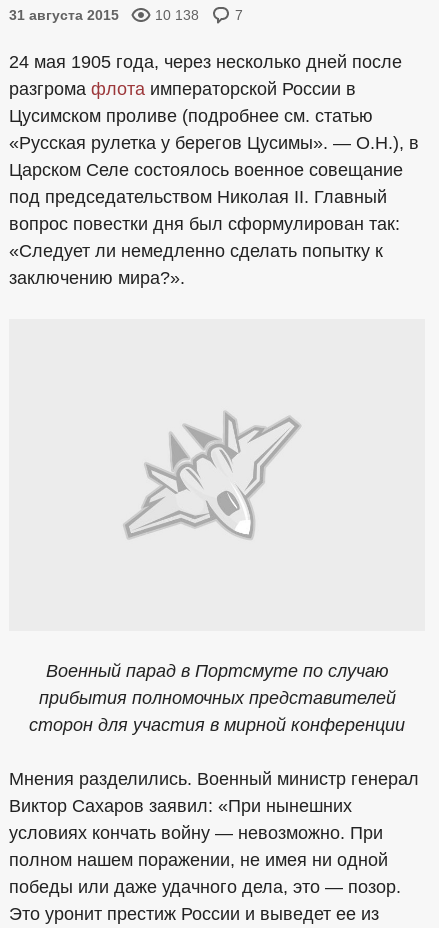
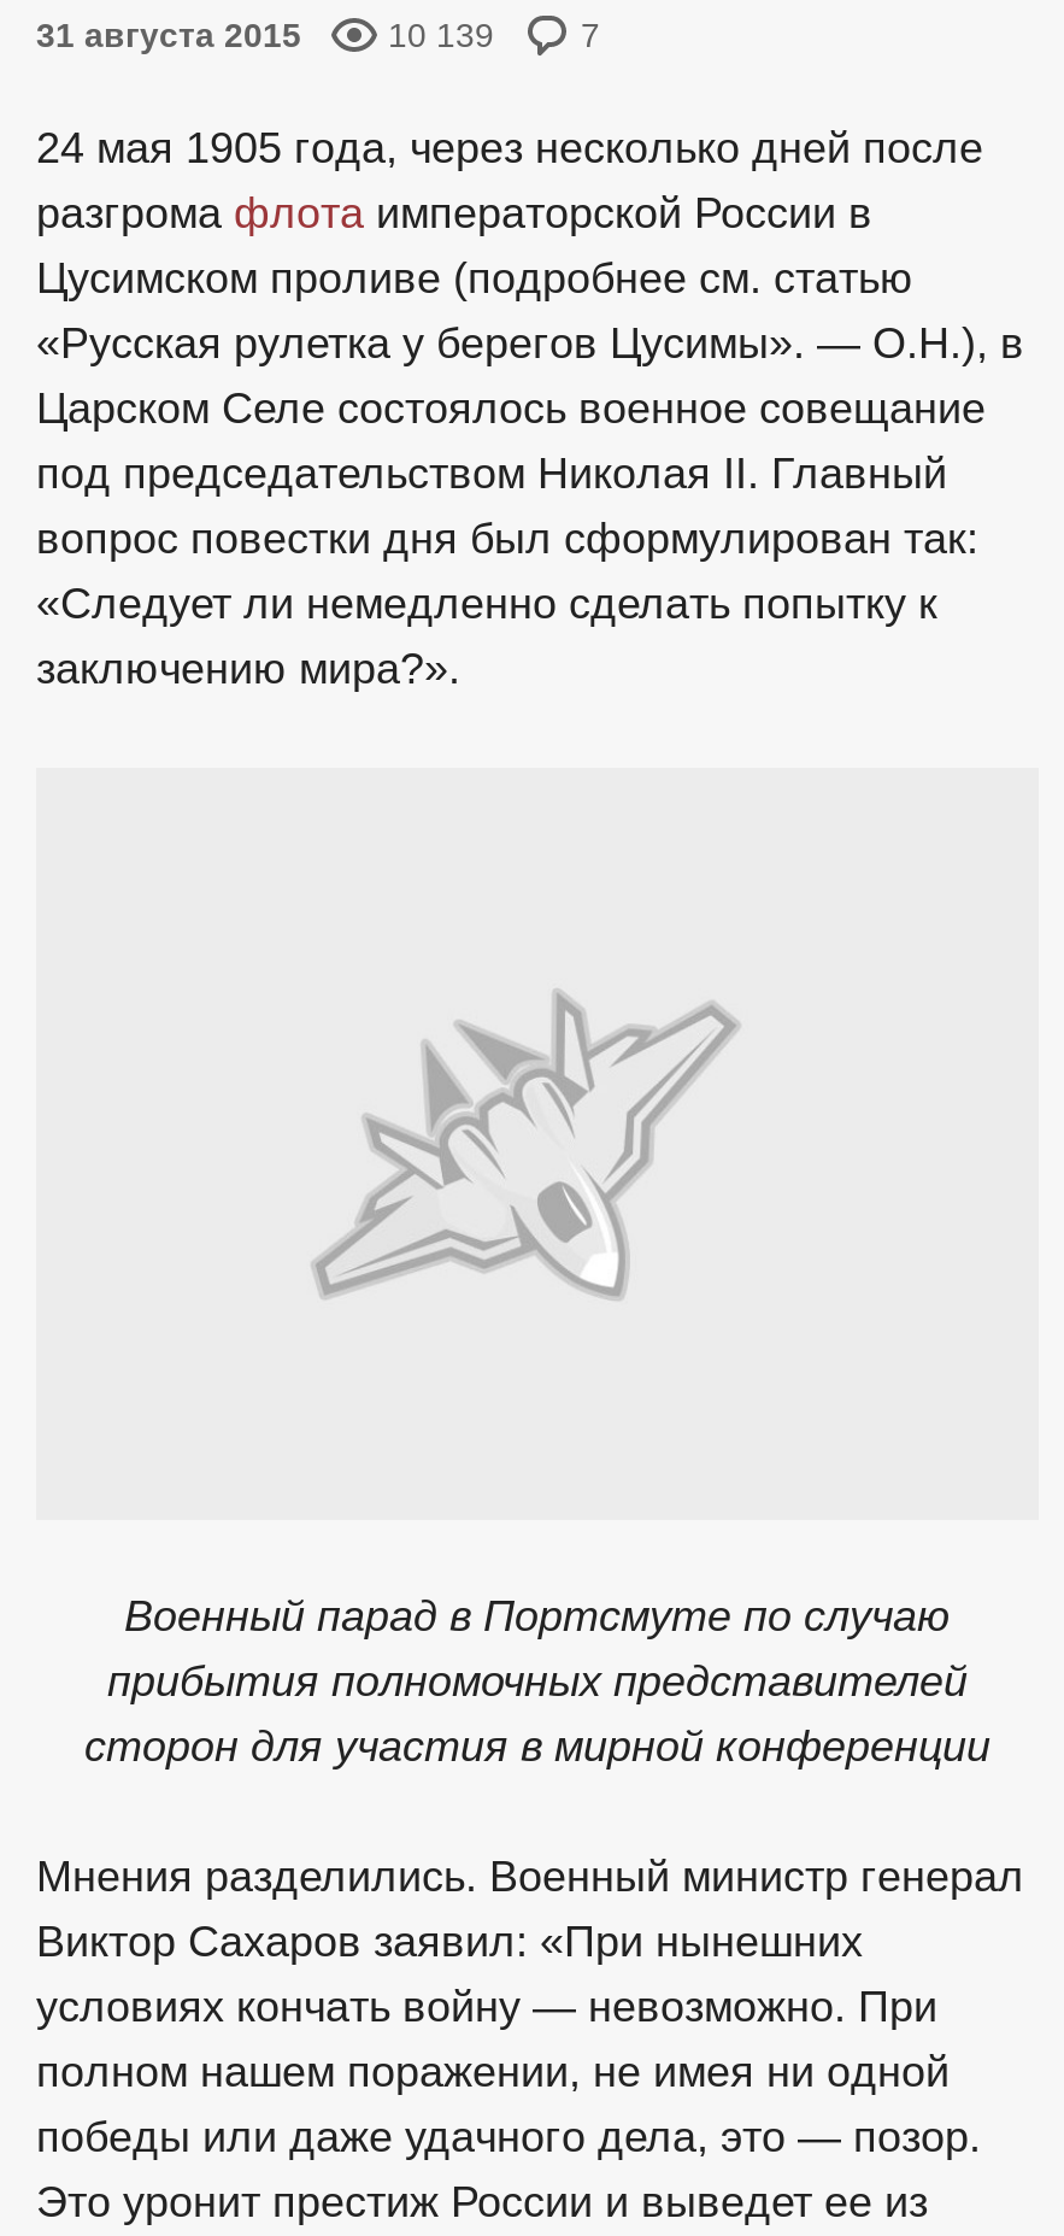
[155,7,199,23] 10 138 -> [388,16,494,54] 10 139

